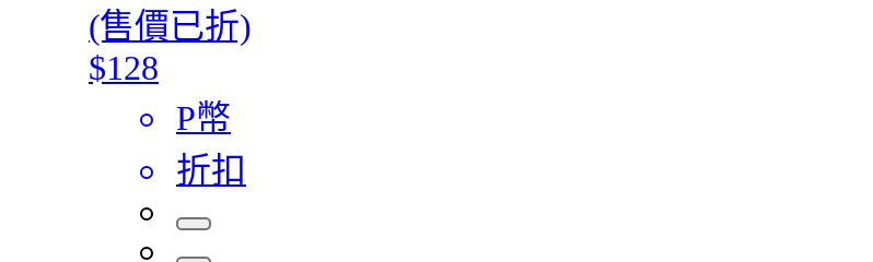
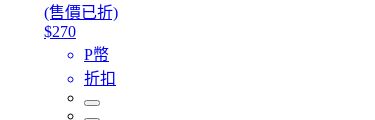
[89,50,159,87] $128 -> [44,23,76,40] $270

